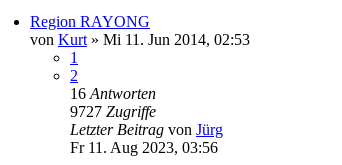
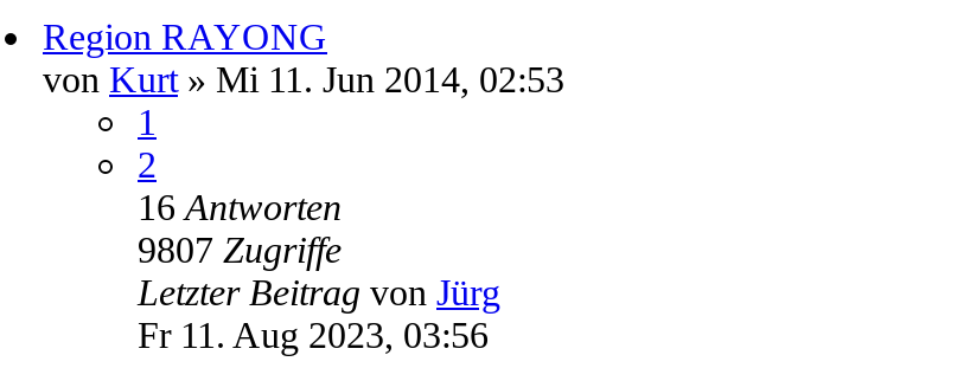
[70,103,156,120] 9727 Zugriffe -> [138,229,342,269] 9807 Zugriffe

